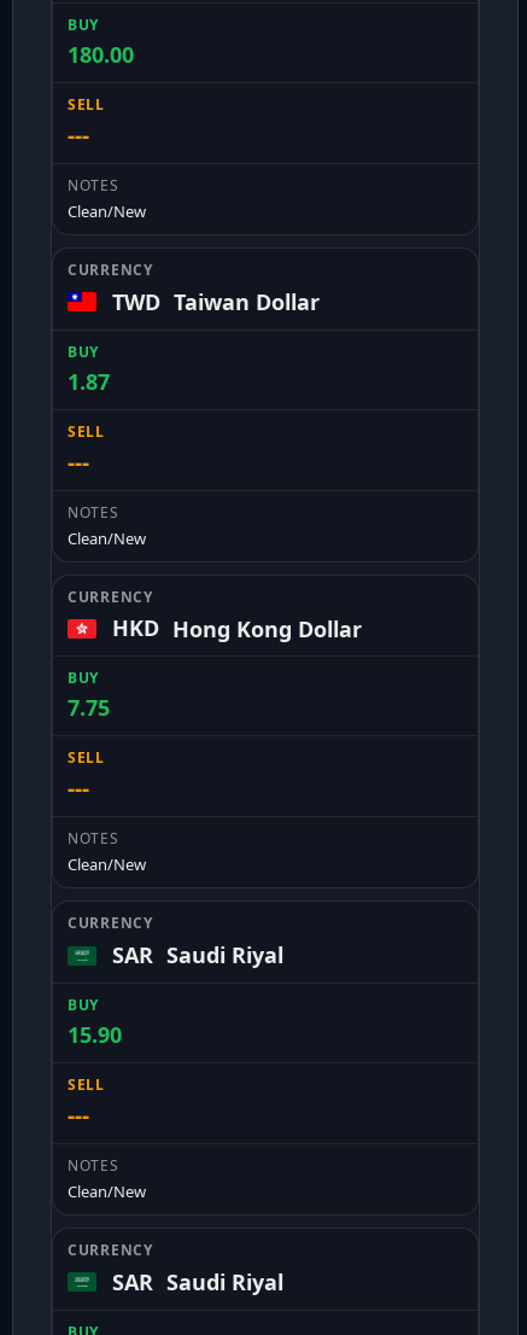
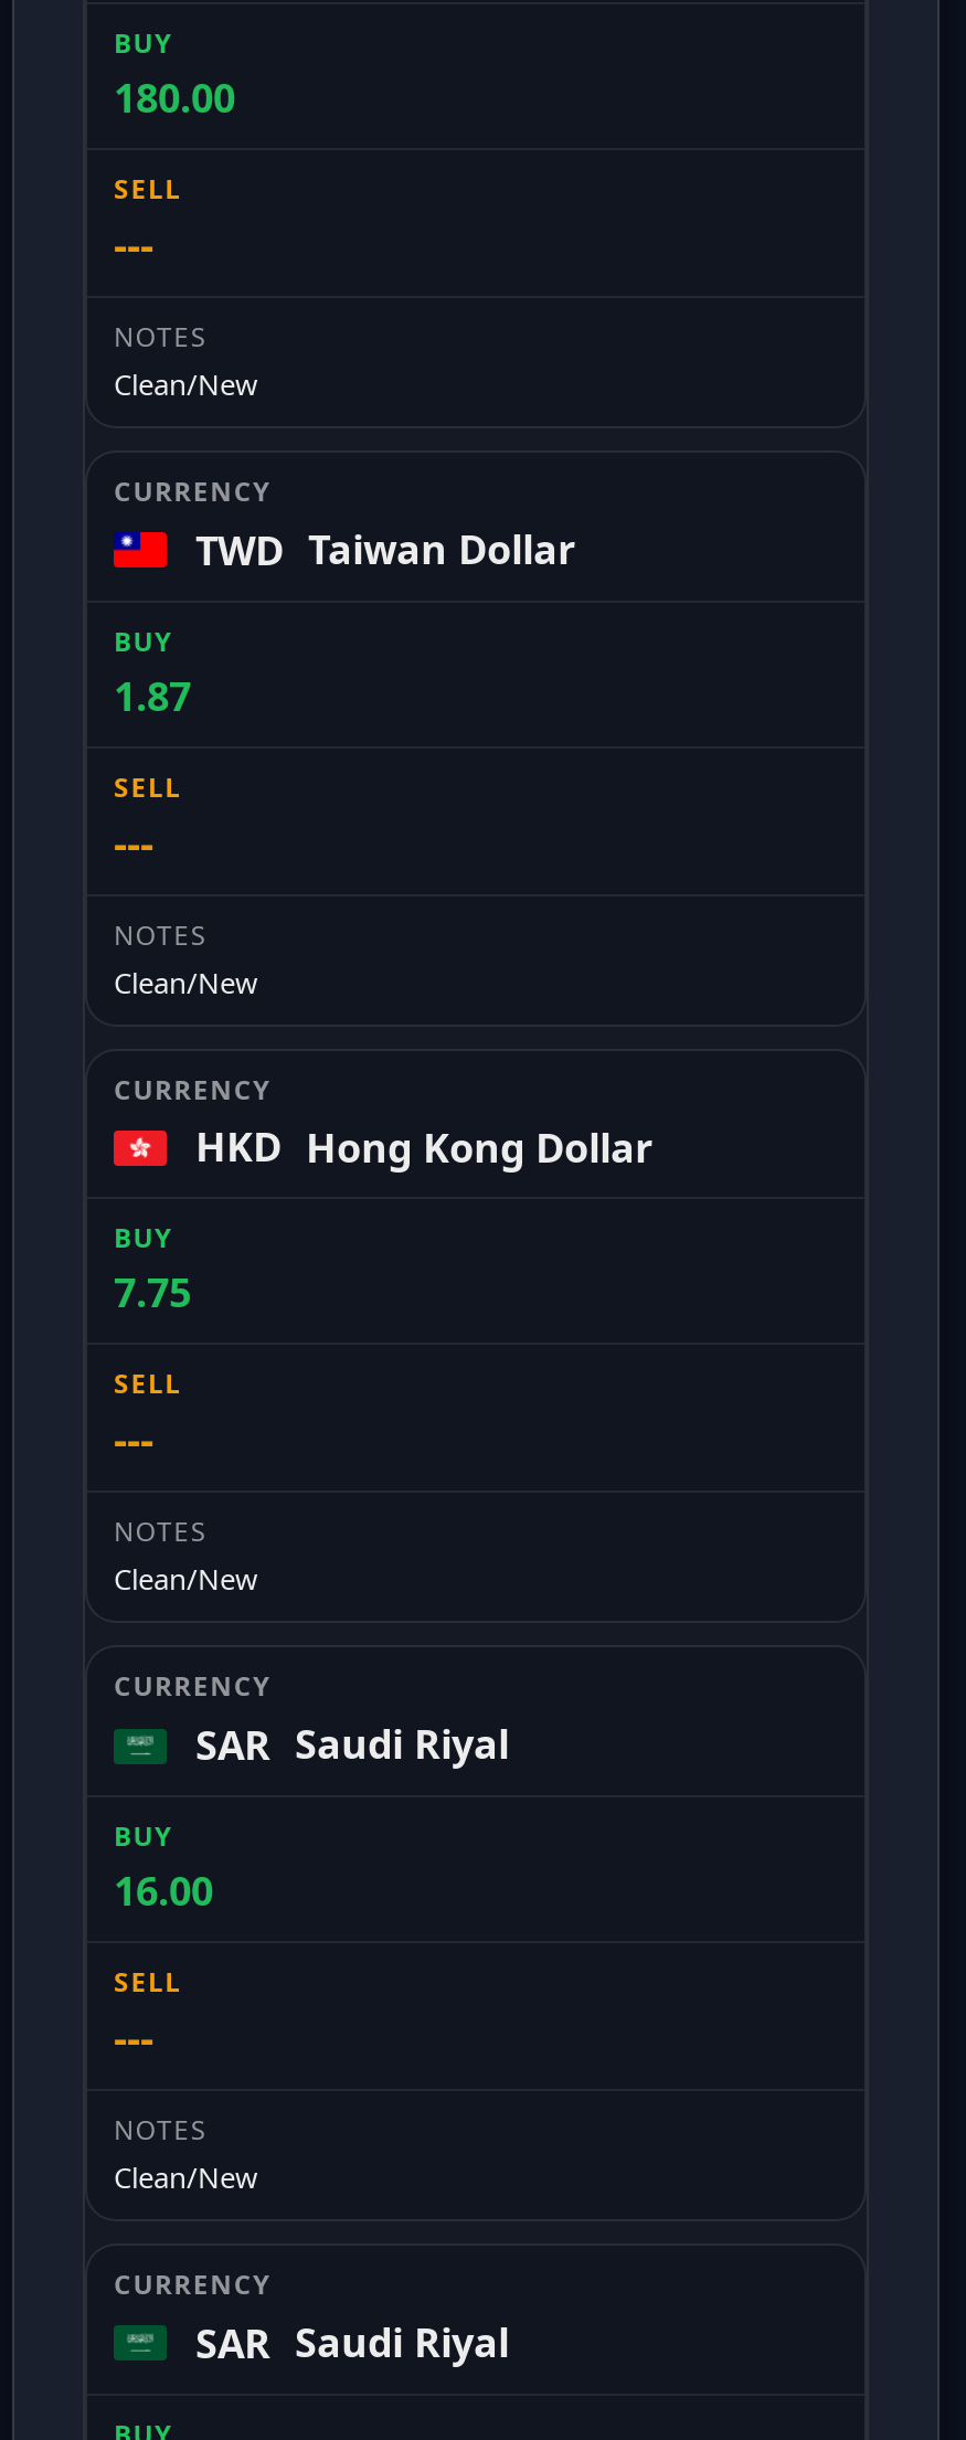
[68,1020,122,1049] 15.90 -> [114,1864,213,1917] 16.00

